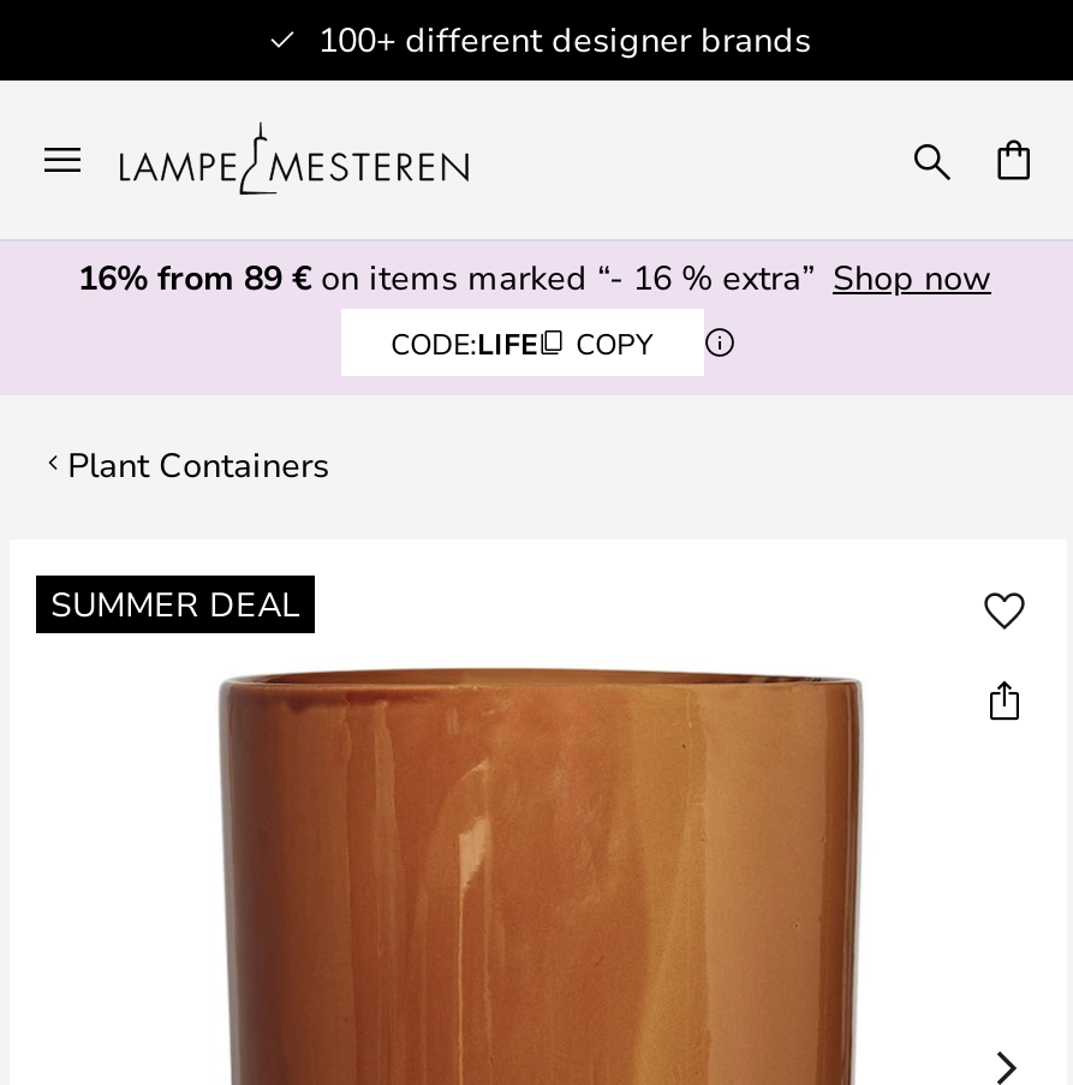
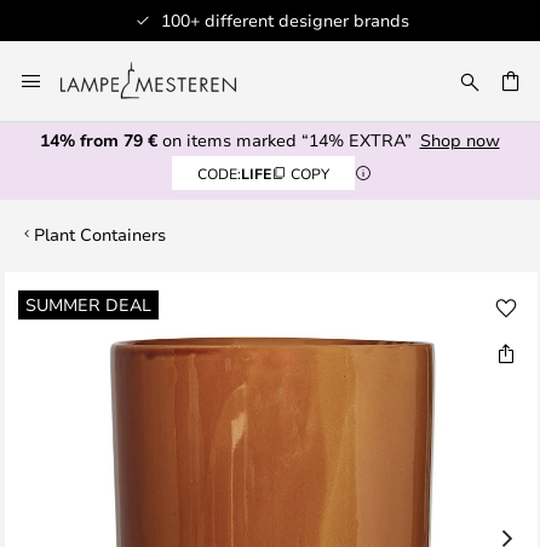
[78,254,991,299] 16% from 89 €on items marked “- 16 % extra” Shop now -> [39,128,499,151] 14% from 79 €on items marked “14% EXTRA” Shop now

